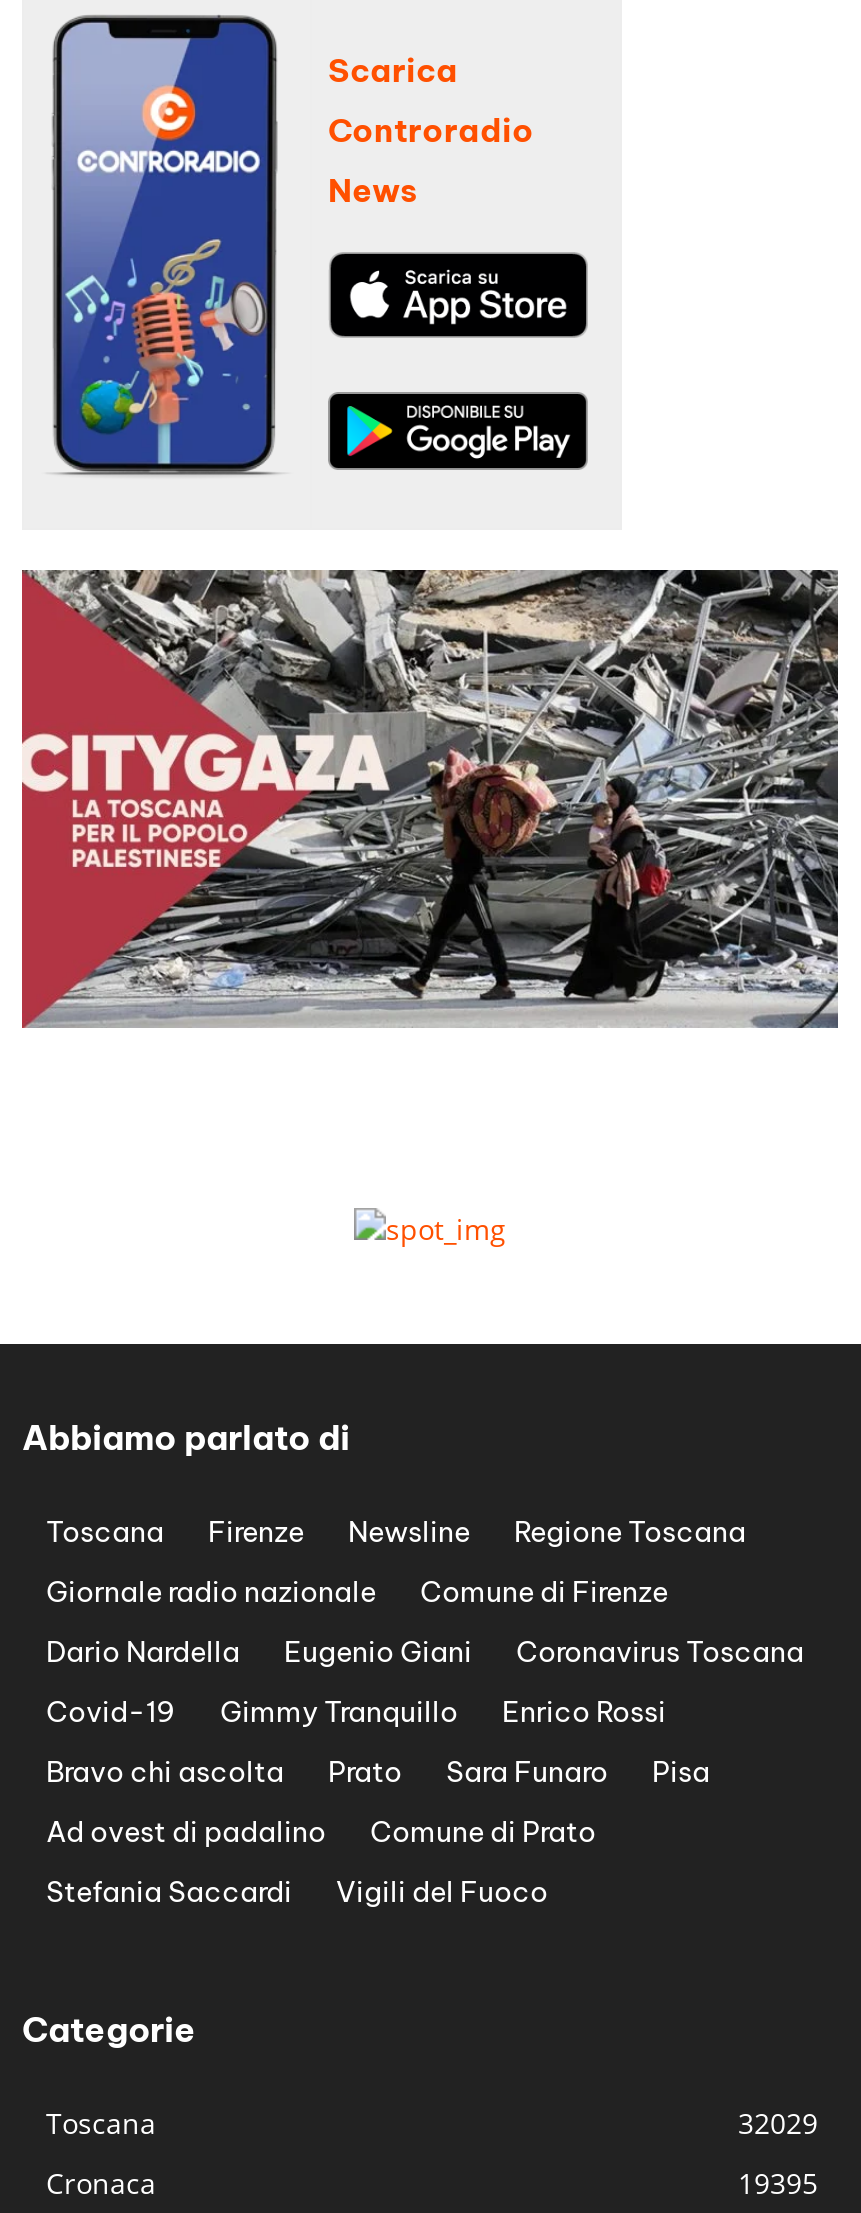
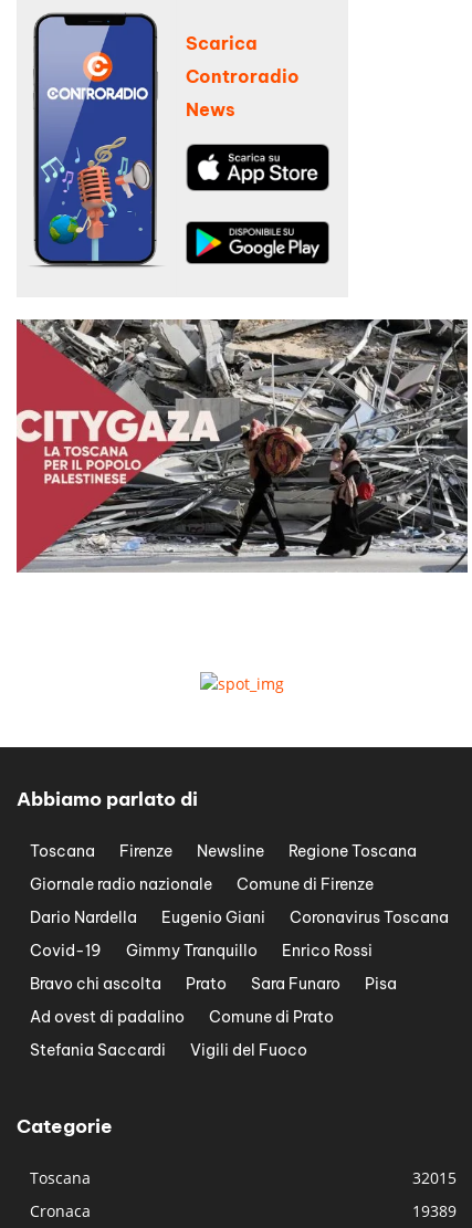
[738,2104,818,2142] 32029 -> [412,1167,457,1188] 32015
[738,2164,818,2202] 19395 -> [412,1200,457,1221] 19389

